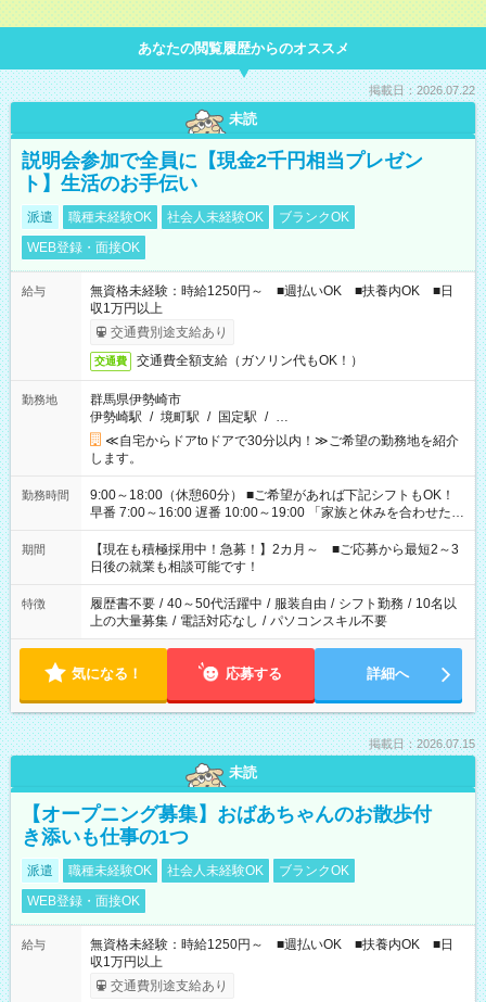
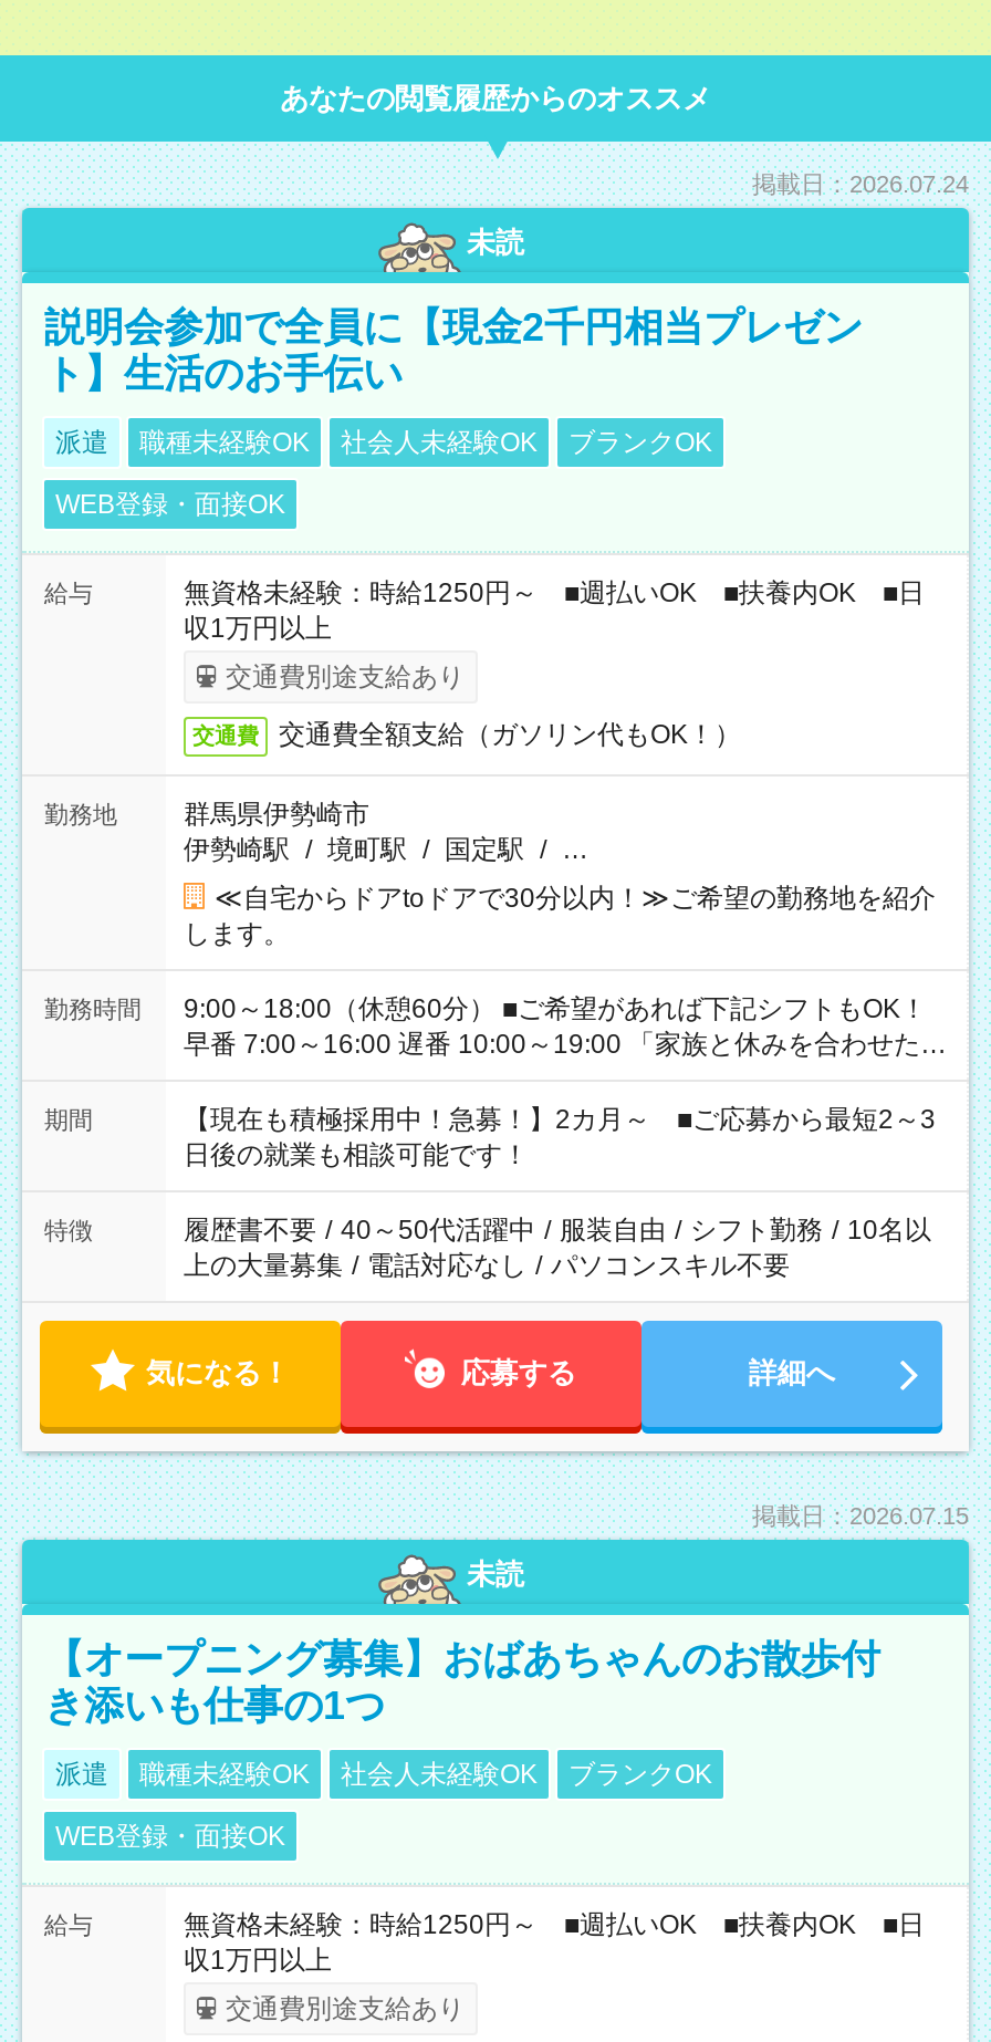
[369,84,475,97] 掲載日：2026.07.22 -> [752,170,969,197] 掲載日：2026.07.24

